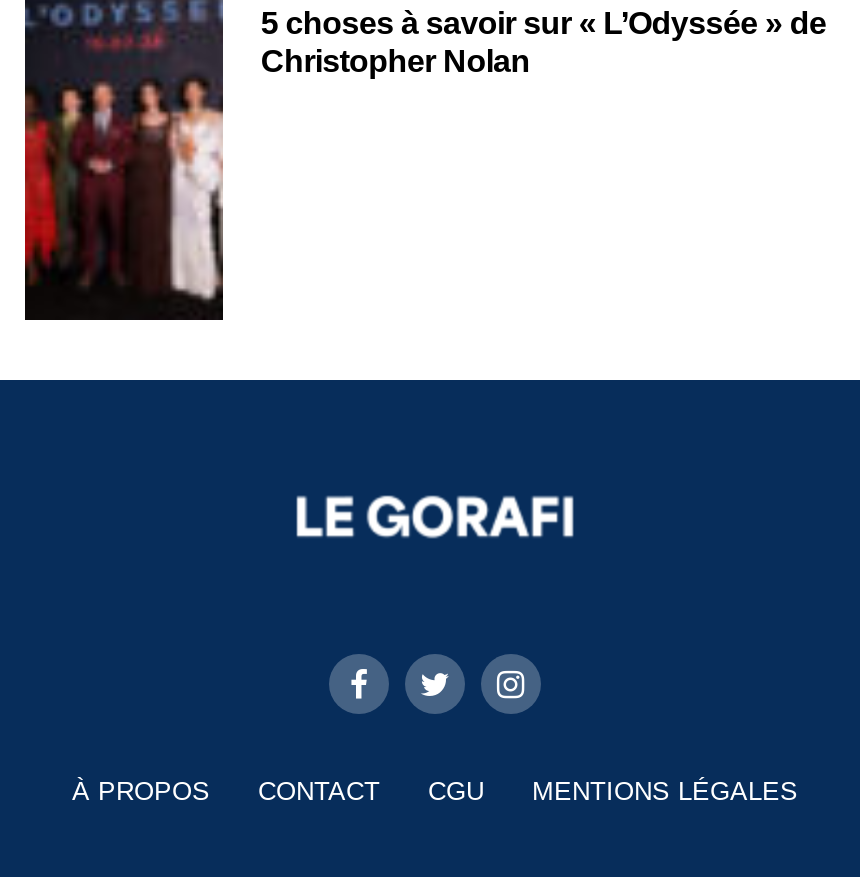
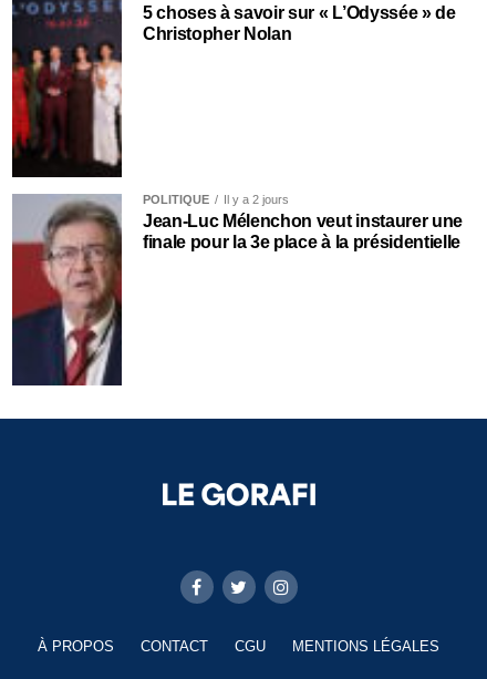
none -> [11,192,463,387] [image] | POLITIQUE | Il y a 2 jours | Jean-Luc Mélenchon veut instaurer une | finale pour la 3e place à la présidentielle

